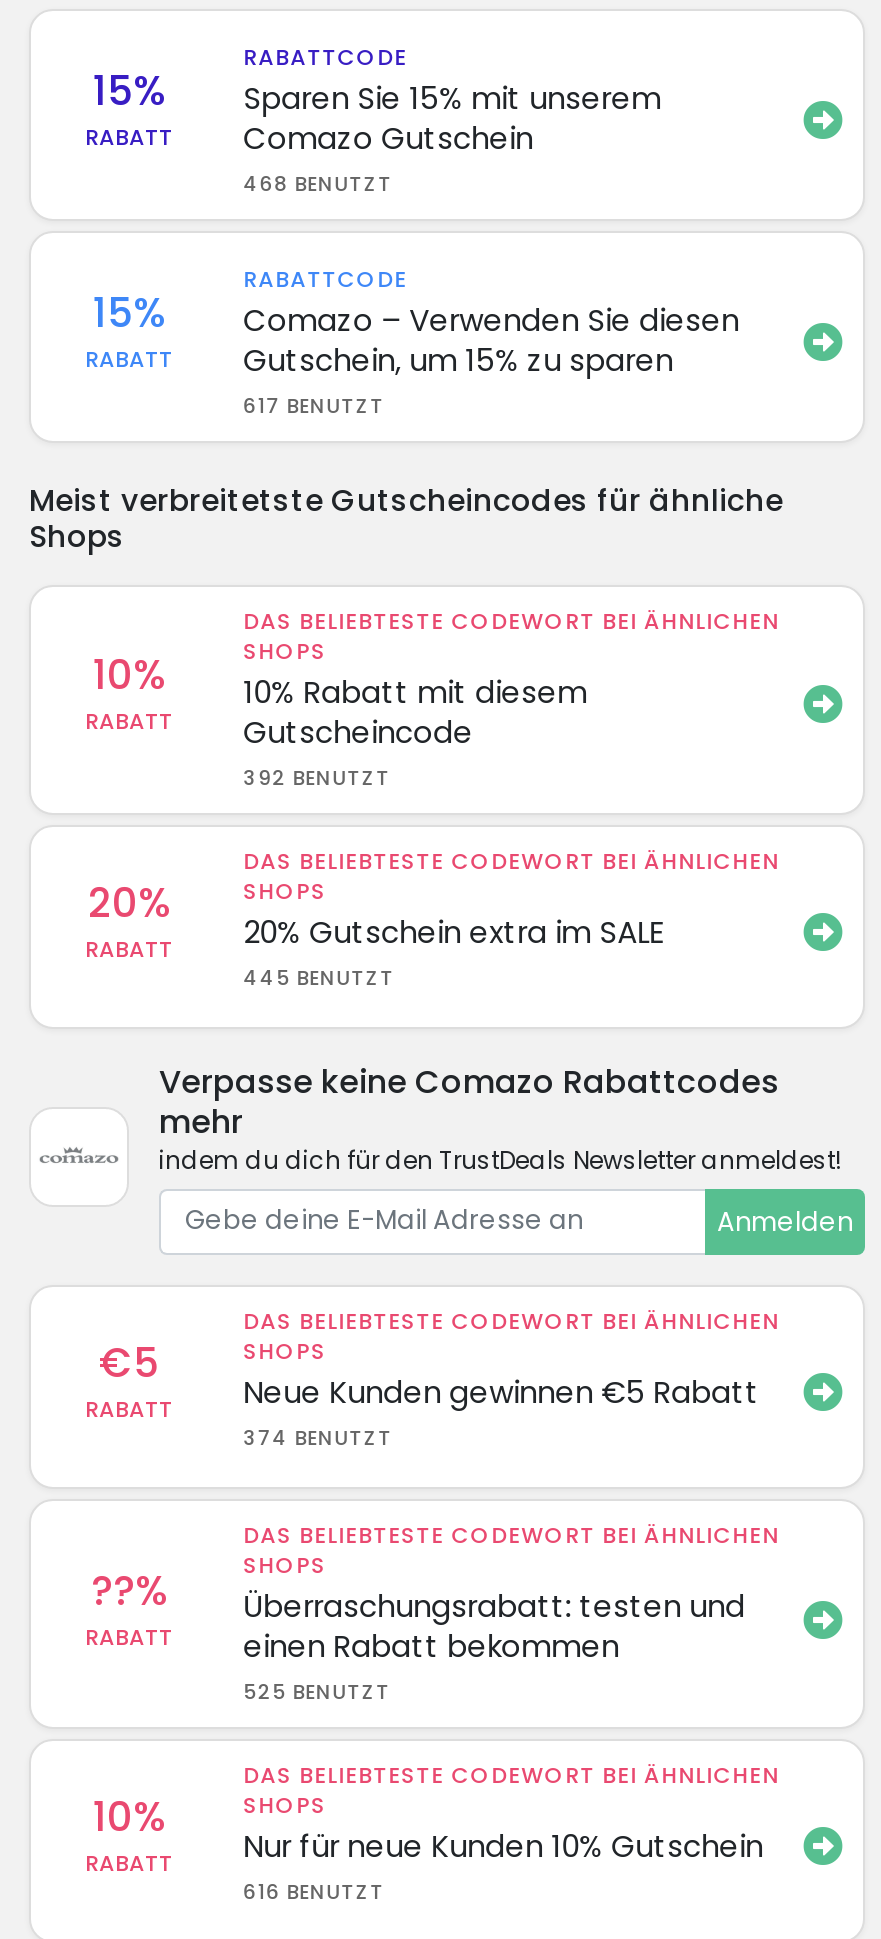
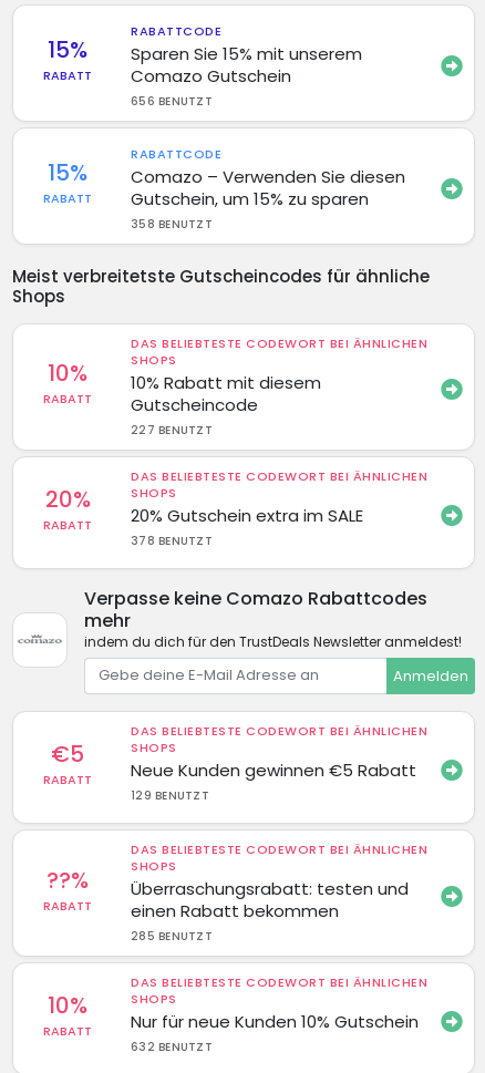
[243,168,393,198] 468 BENUTZT -> [131,92,212,109] 656 BENUTZT
[243,390,385,420] 617 BENUTZT -> [131,215,212,232] 358 BENUTZT
[243,762,391,792] 392 BENUTZT -> [131,421,212,438] 227 BENUTZT
[243,962,395,992] 445 BENUTZT -> [131,532,212,549] 378 BENUTZT
[243,1423,393,1453] 374 BENUTZT -> [131,787,209,804] 129 BENUTZT
[243,1677,391,1707] 525 BENUTZT -> [131,928,212,945] 285 BENUTZT
[243,1877,385,1907] 616 BENUTZT -> [131,1039,212,1055] 632 BENUTZT

